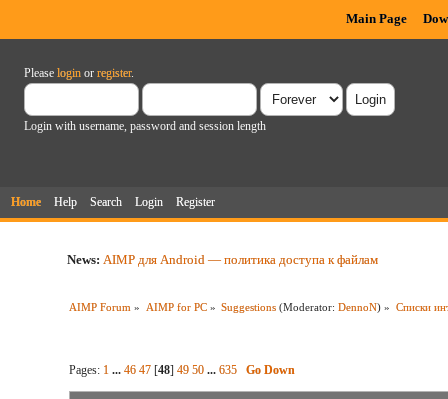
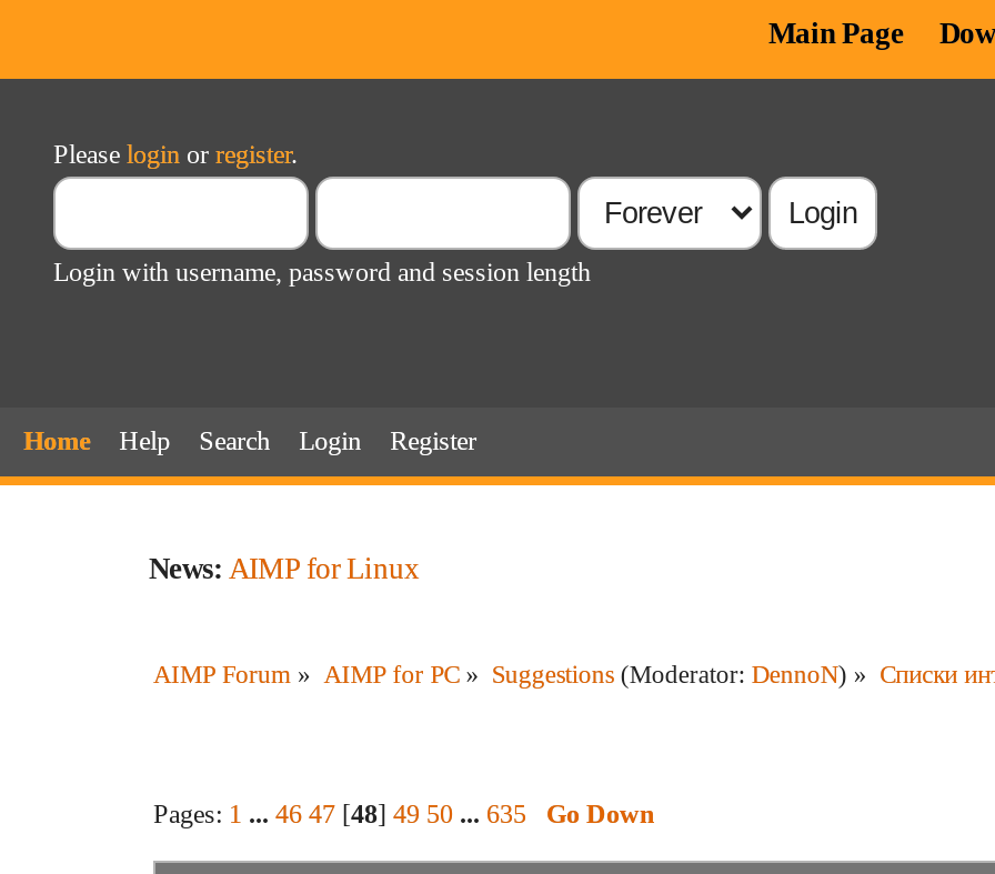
[67,252,378,267] News: AIMP для Android — политика доступа к файлам -> [149,552,420,585] News: AIMP for Linux

